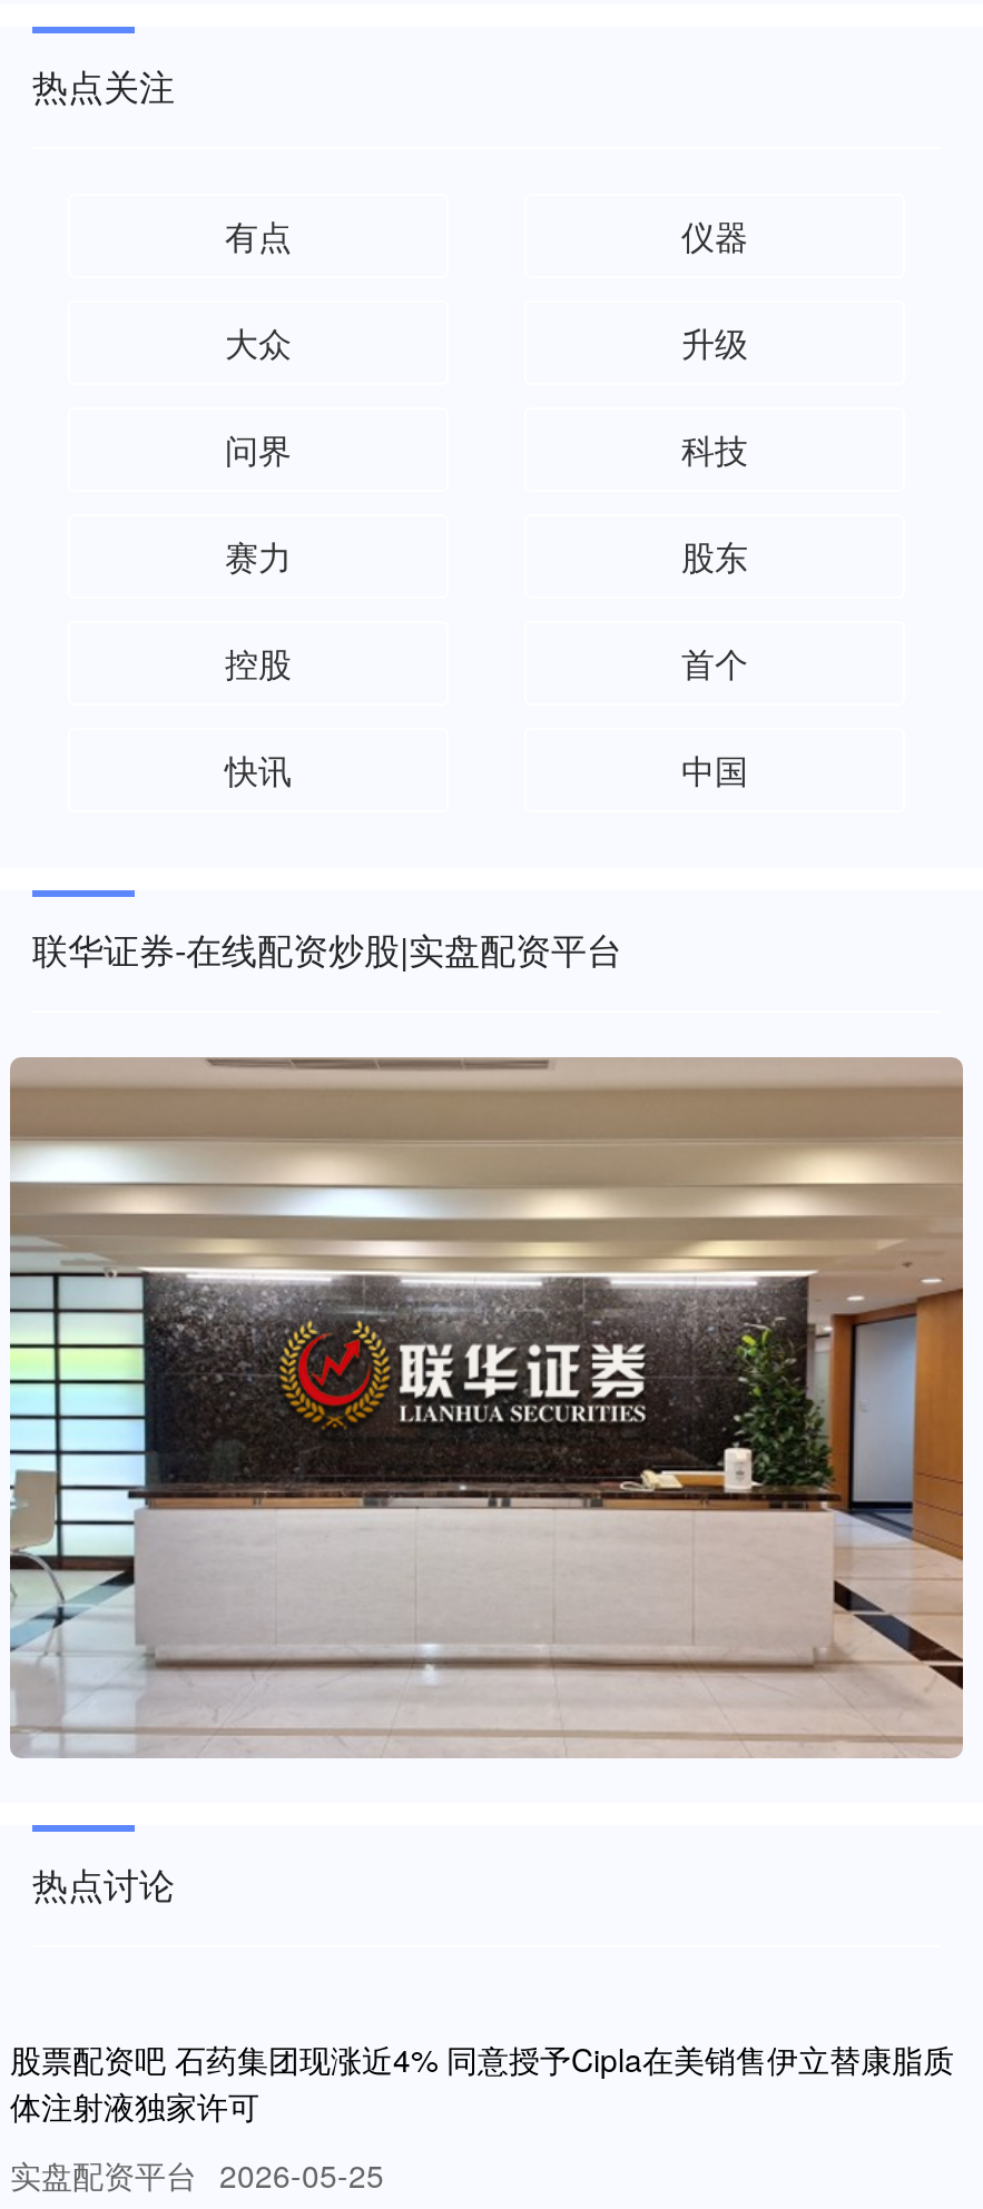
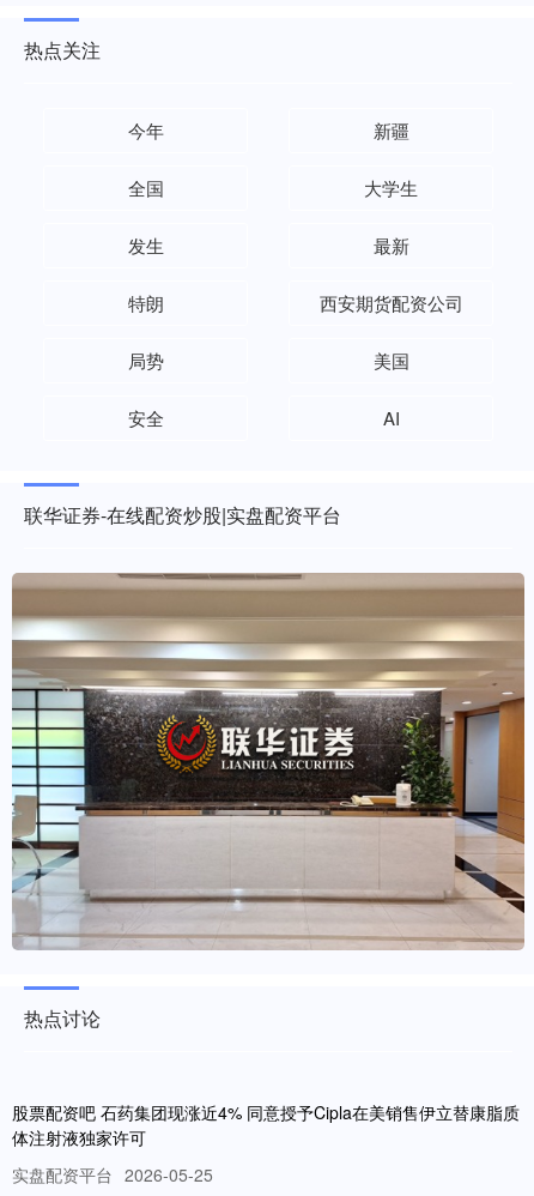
[225,211,748,258] 有点 | 仪器 -> [128,117,409,142] 今年 | 新疆
[225,318,748,364] 大众 | 升级 -> [128,175,418,200] 全国 | 大学生
[225,424,748,471] 问界 | 科技 -> [128,232,409,257] 发生 | 最新
[225,531,748,578] 赛力 | 股东 -> [128,290,463,315] 特朗 | 西安期货配资公司
[225,638,748,685] 控股 | 首个 -> [128,347,409,372] 局势 | 美国
[225,745,748,792] 快讯 | 中国 -> [128,405,399,430] 安全 | AI

